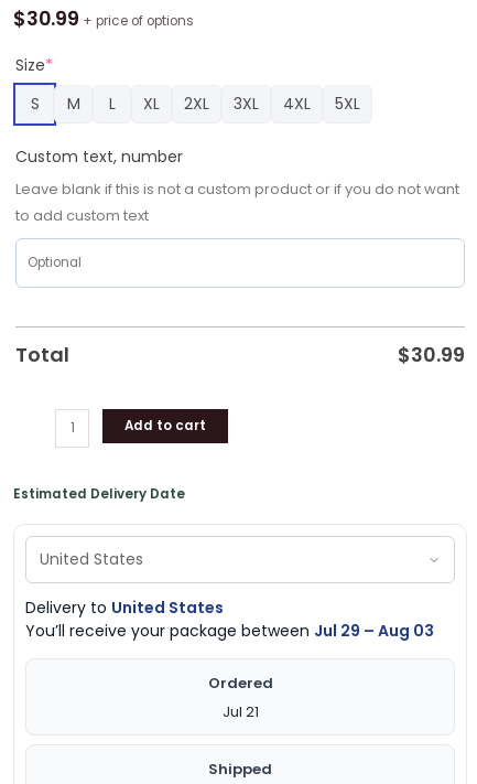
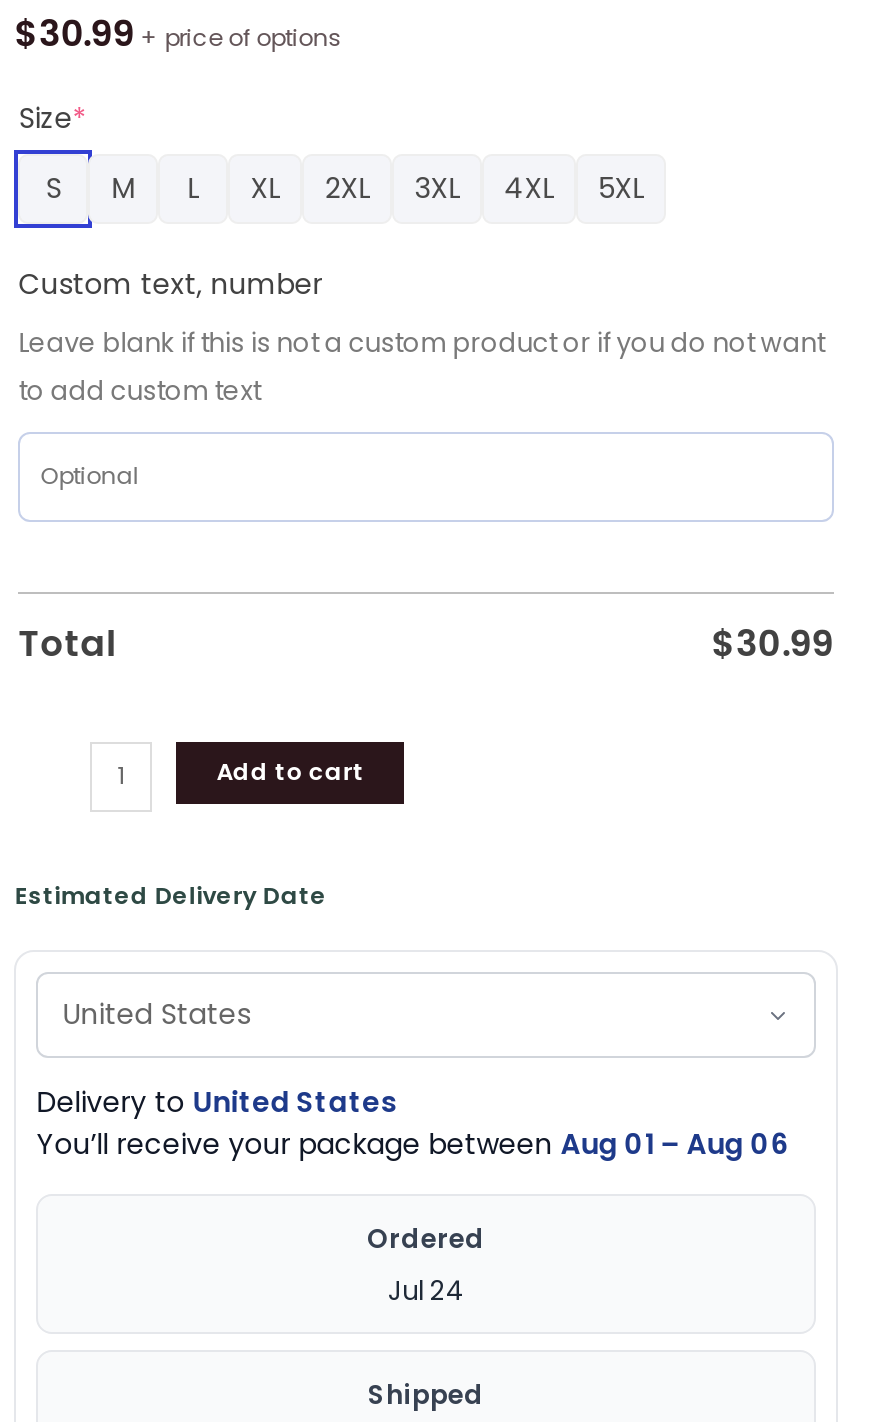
[26,619,434,641] You’ll receive your package between Jul 29 – Aug 03 -> [36,1123,788,1163] You’ll receive your package between Aug 01 – Aug 06
[222,701,258,722] Jul 21 -> [388,1271,464,1309] Jul 24

